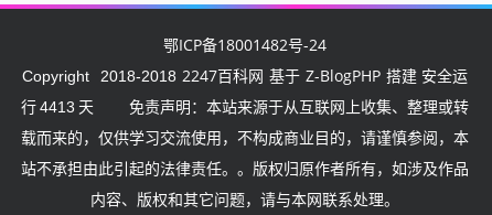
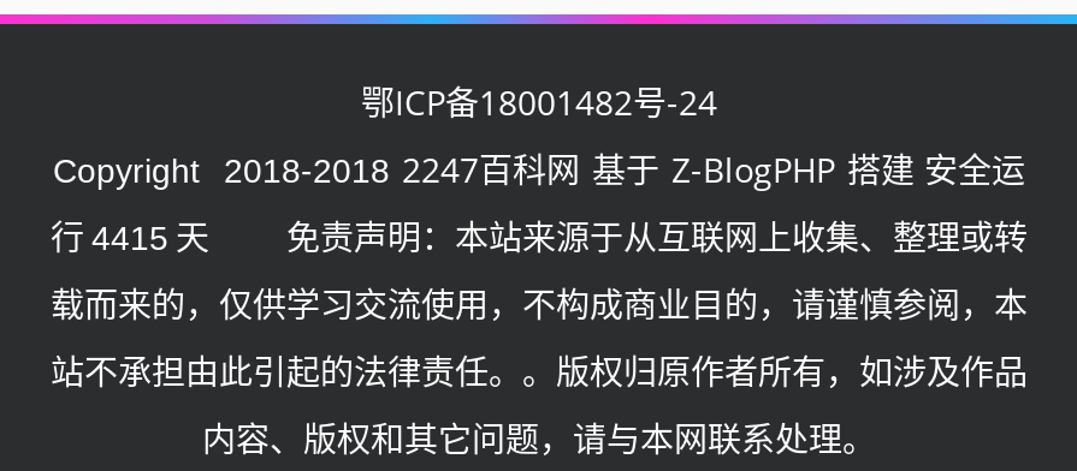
[21,98,469,116] 行 4413 天免责声明：本站来源于从互联网上收集、整理或转 -> [51,219,1028,257] 行 4415 天免责声明：本站来源于从互联网上收集、整理或转

